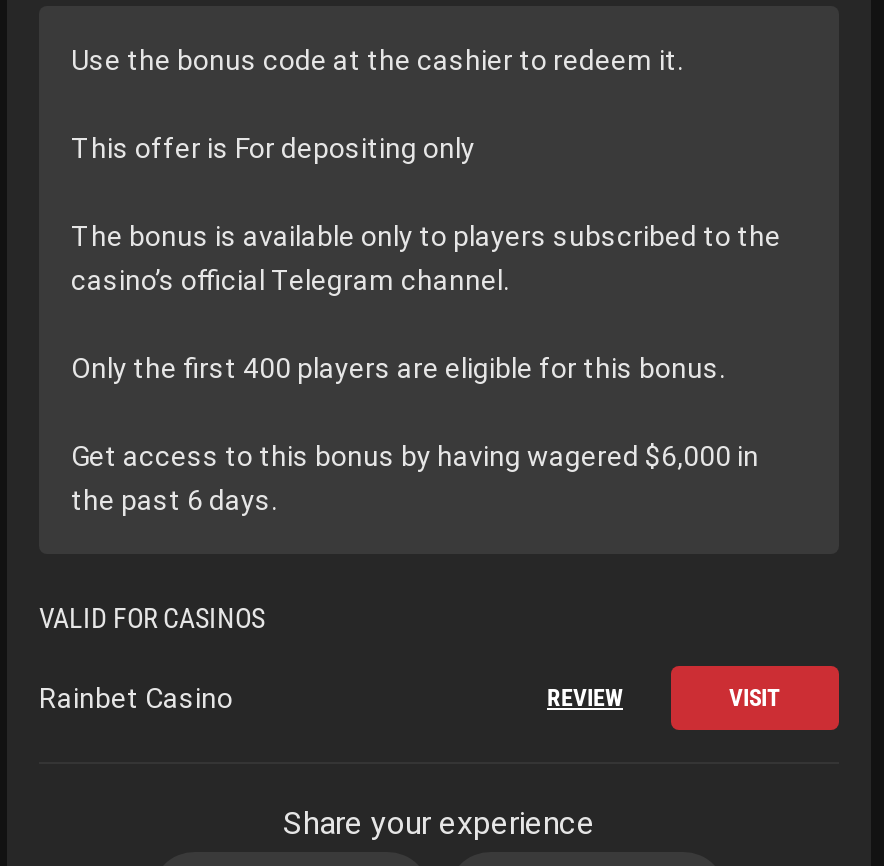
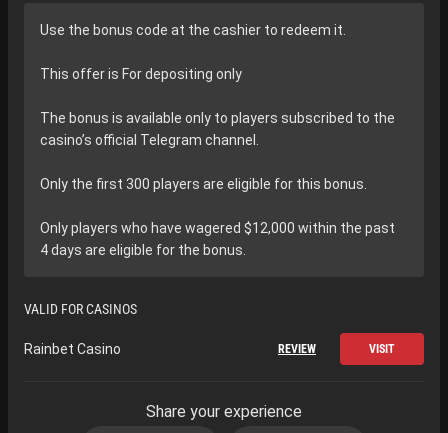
[71,352,725,384] Only the first 400 players are eligible for this bonus. -> [40,176,367,192] Only the first 300 players are eligible for this bonus.
[71,440,759,516] Get access to this bonus by having wagered $6,000 in | the past 6 days. -> [40,220,395,258] Only players who have wagered $12,000 within the past | 4 days are eligible for the bonus.

